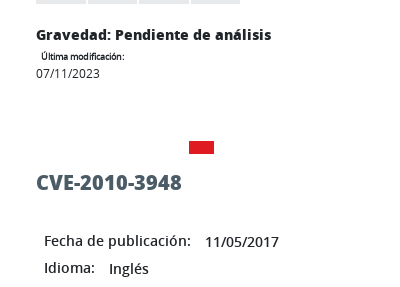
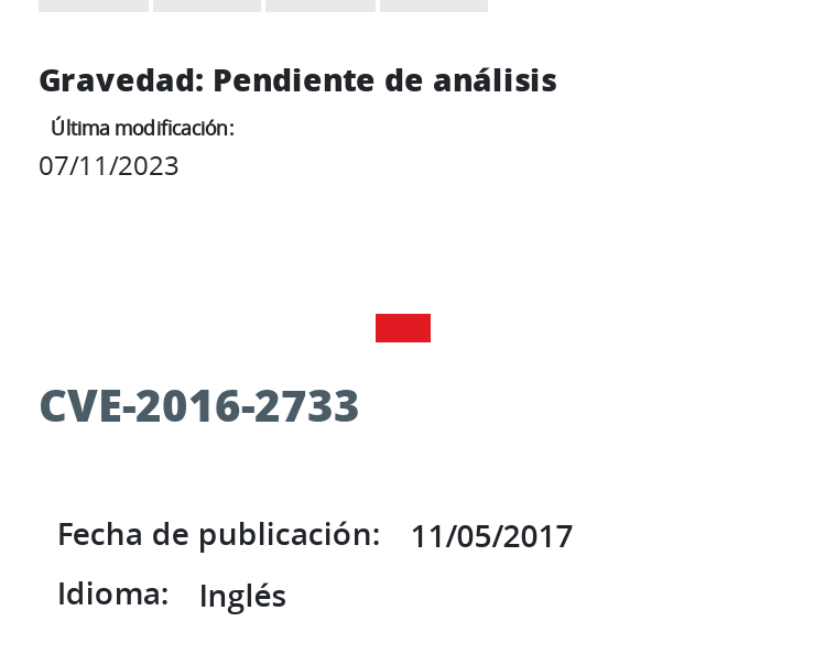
[36,168,182,196] CVE-2010-3948 -> [39,372,360,434] CVE-2016-2733

